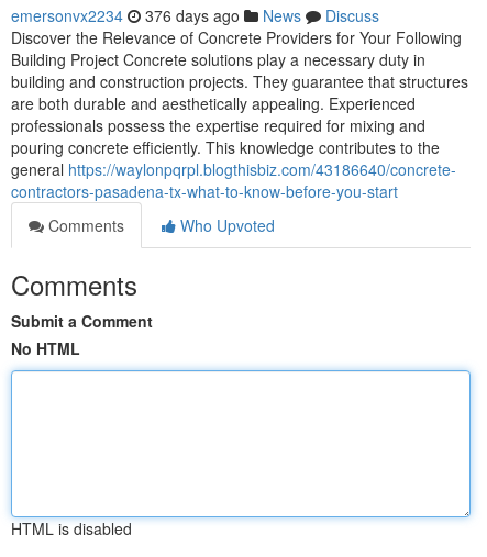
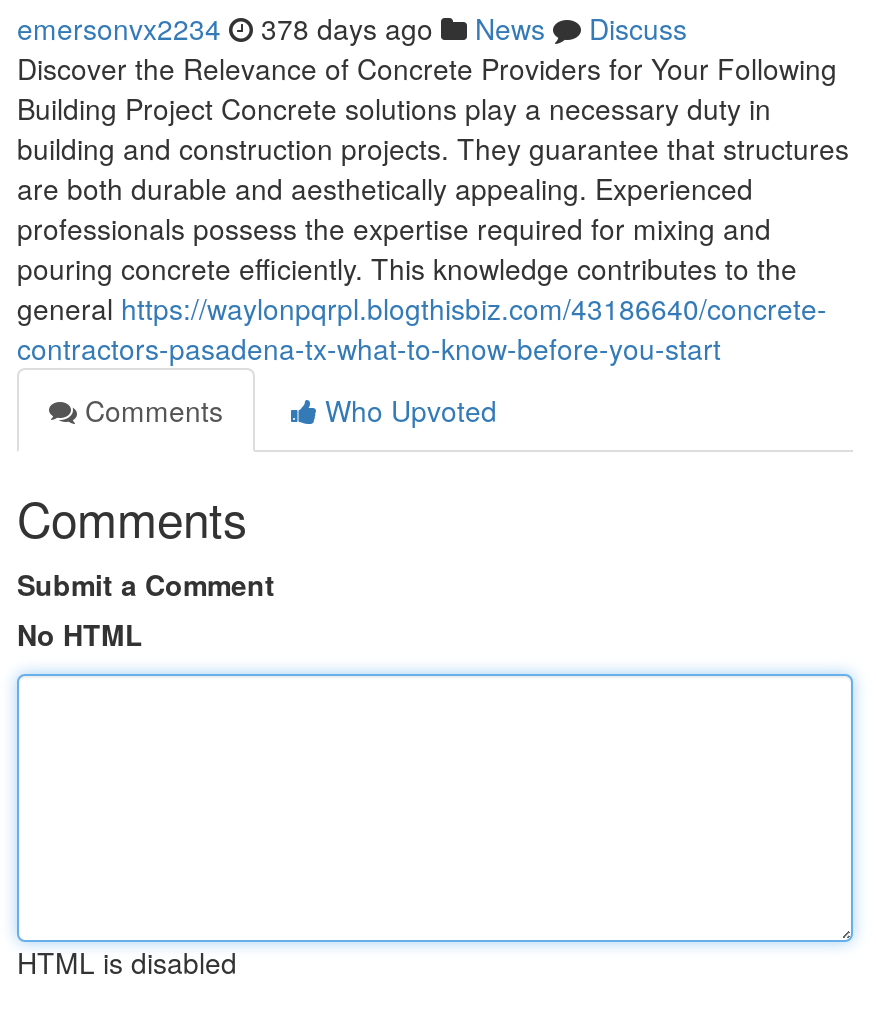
[11,4,379,26] emersonvx2234 376 days ago News Discuss -> [17,8,687,48] emersonvx2234 378 days ago News Discuss

